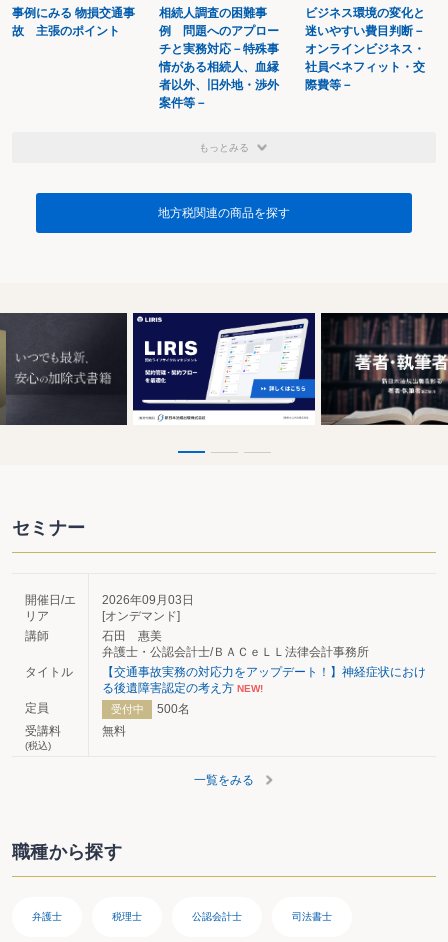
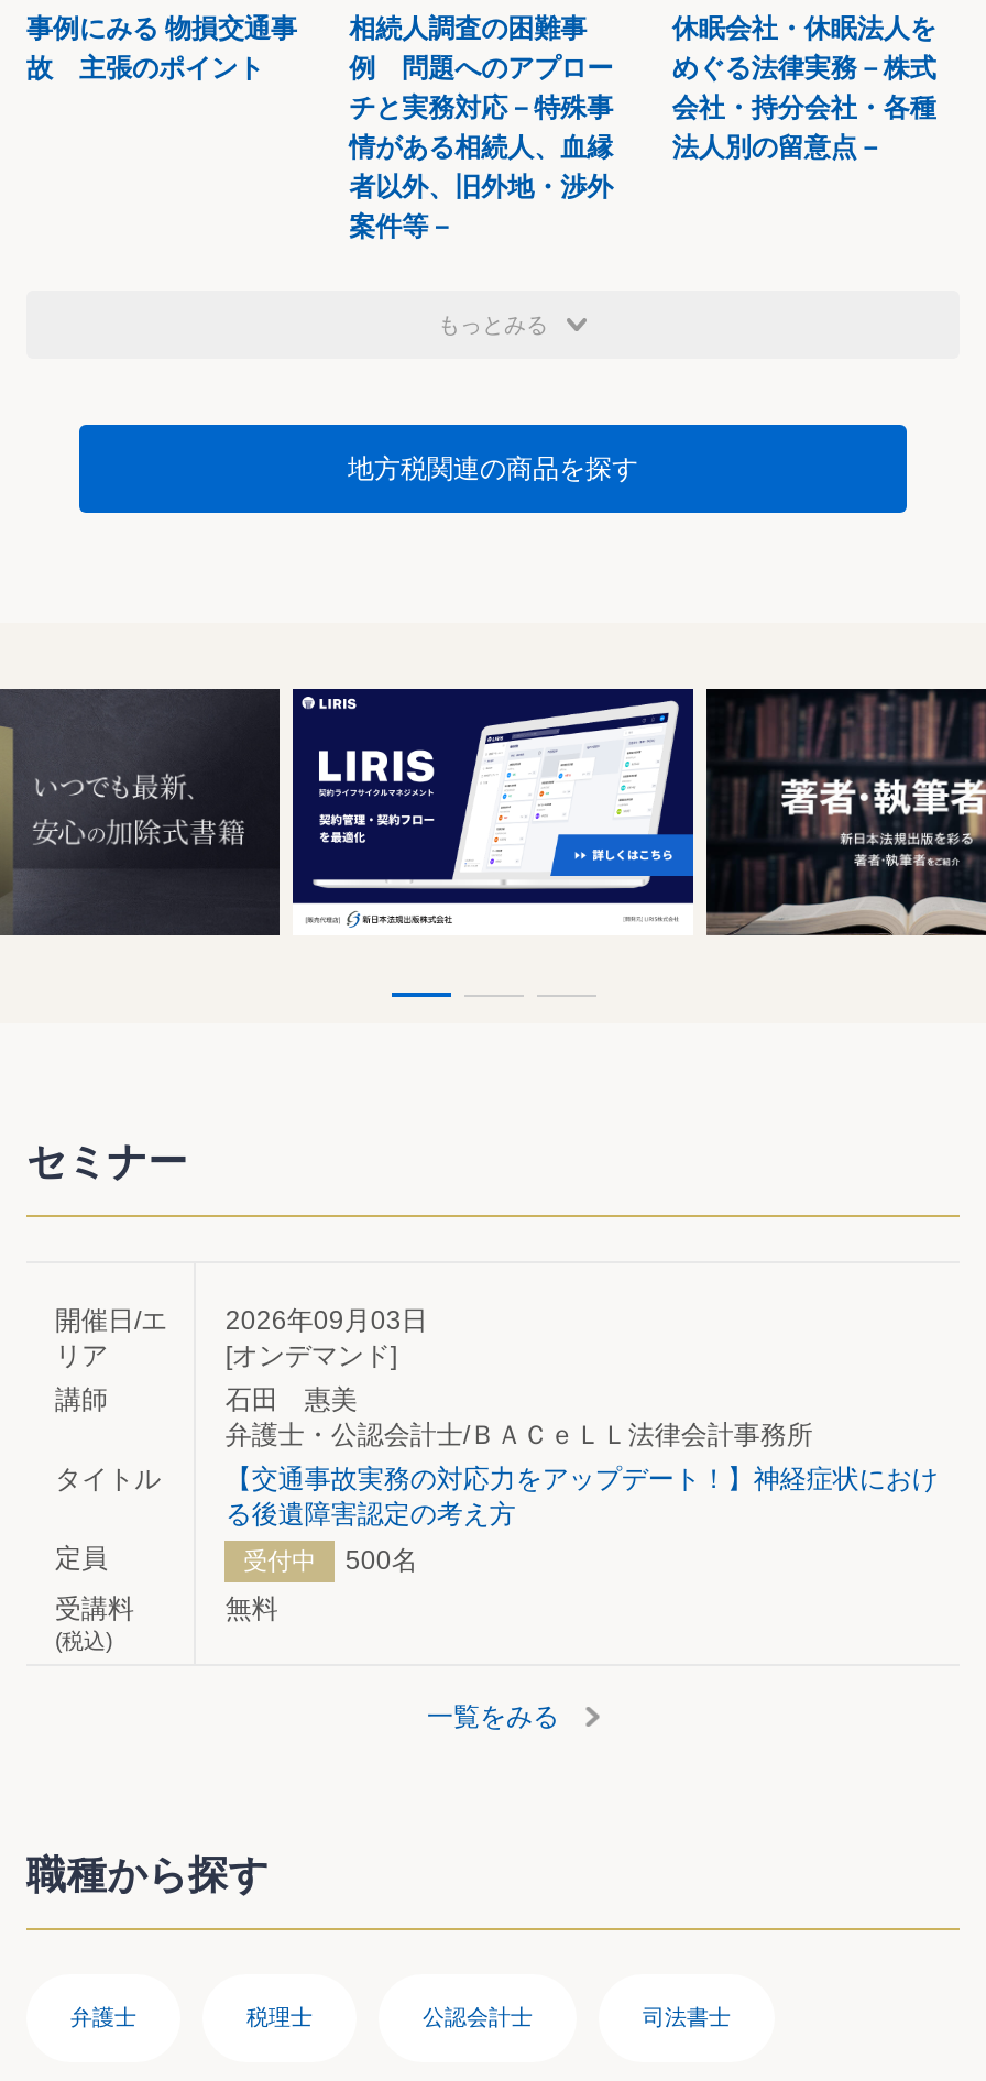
[305,6,425,92] ビジネス環境の変化と | 迷いやすい費目判断－ | オンラインビジネス・ | 社員ベネフィット・交 | 際費等－ -> [672,13,936,163] 休眠会社・休眠法人を | めぐる法律実務－株式 | 会社・持分会社・各種 | 法人別の留意点－
[102,681,263,695] る後遺障害認定の考え方 NEW! -> [225,1500,516,1531] る後遺障害認定の考え方

